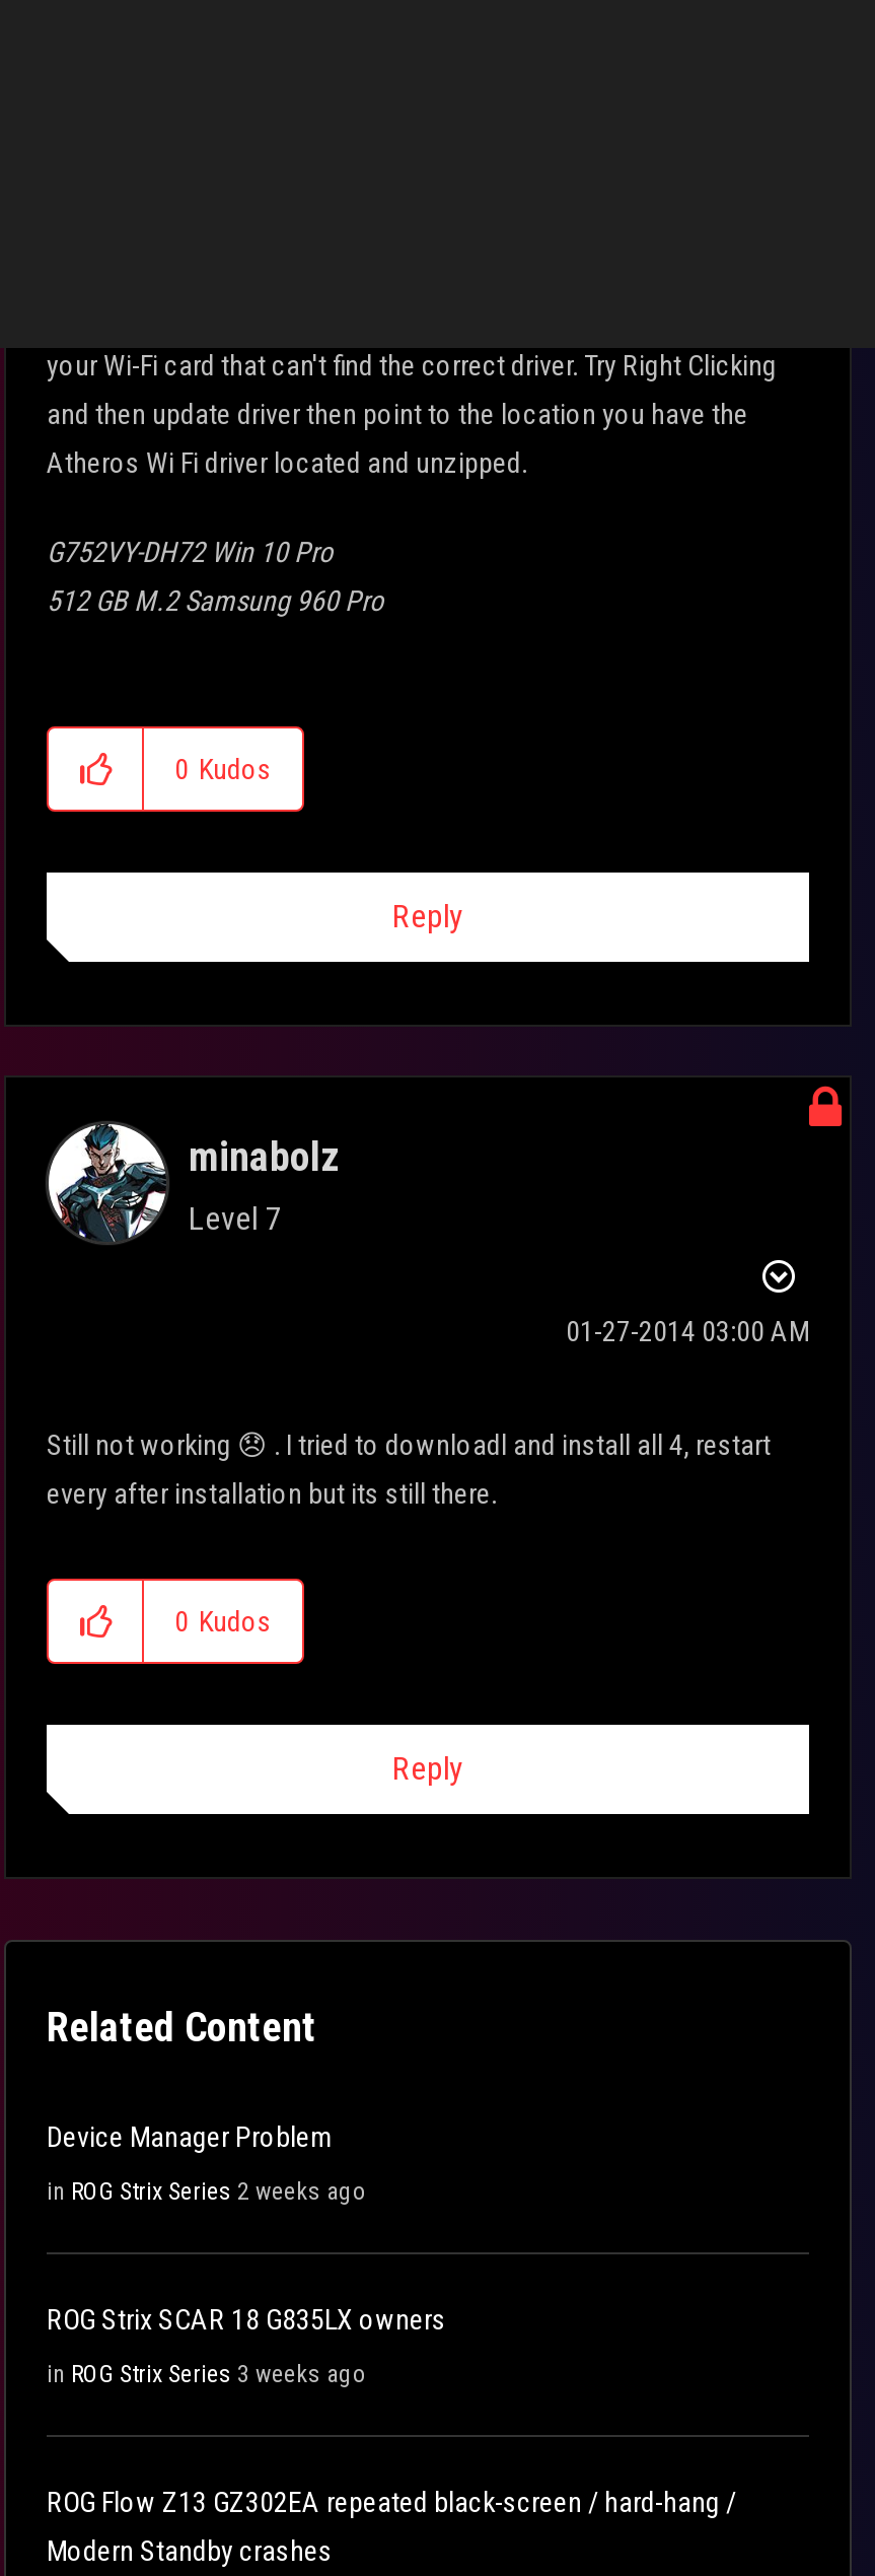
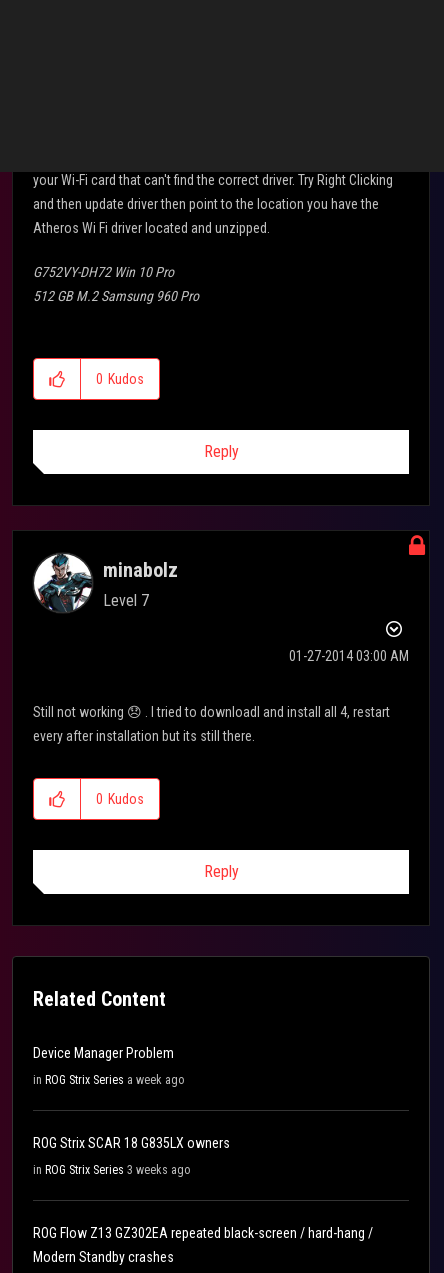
[47,2177,365,2206] in ROG Strix Series 2 weeks ago -> [33,1073,184,1087] in ROG Strix Series a week ago

